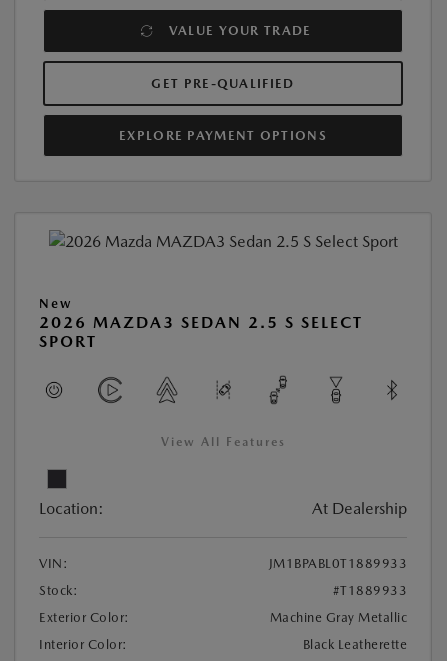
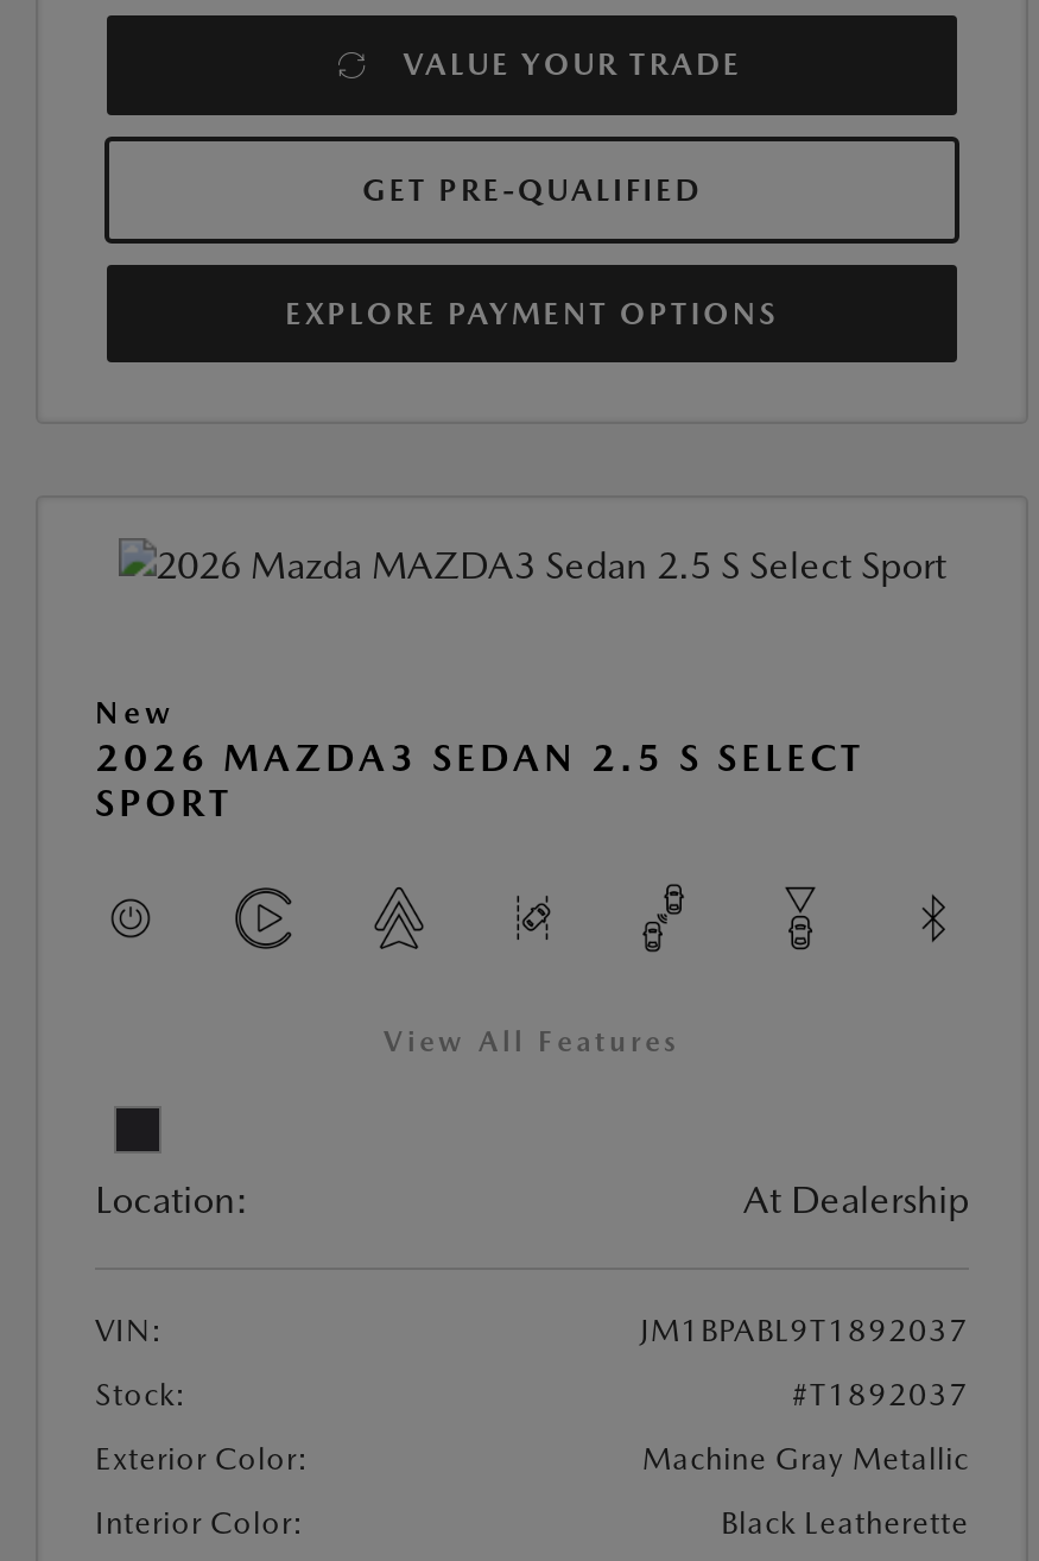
[268,556,407,571] JM1BPABL0T1889933 -> [640,1312,969,1348] JM1BPABL9T1892037
[332,583,407,598] #T1889933 -> [792,1376,969,1412] #T1892037

